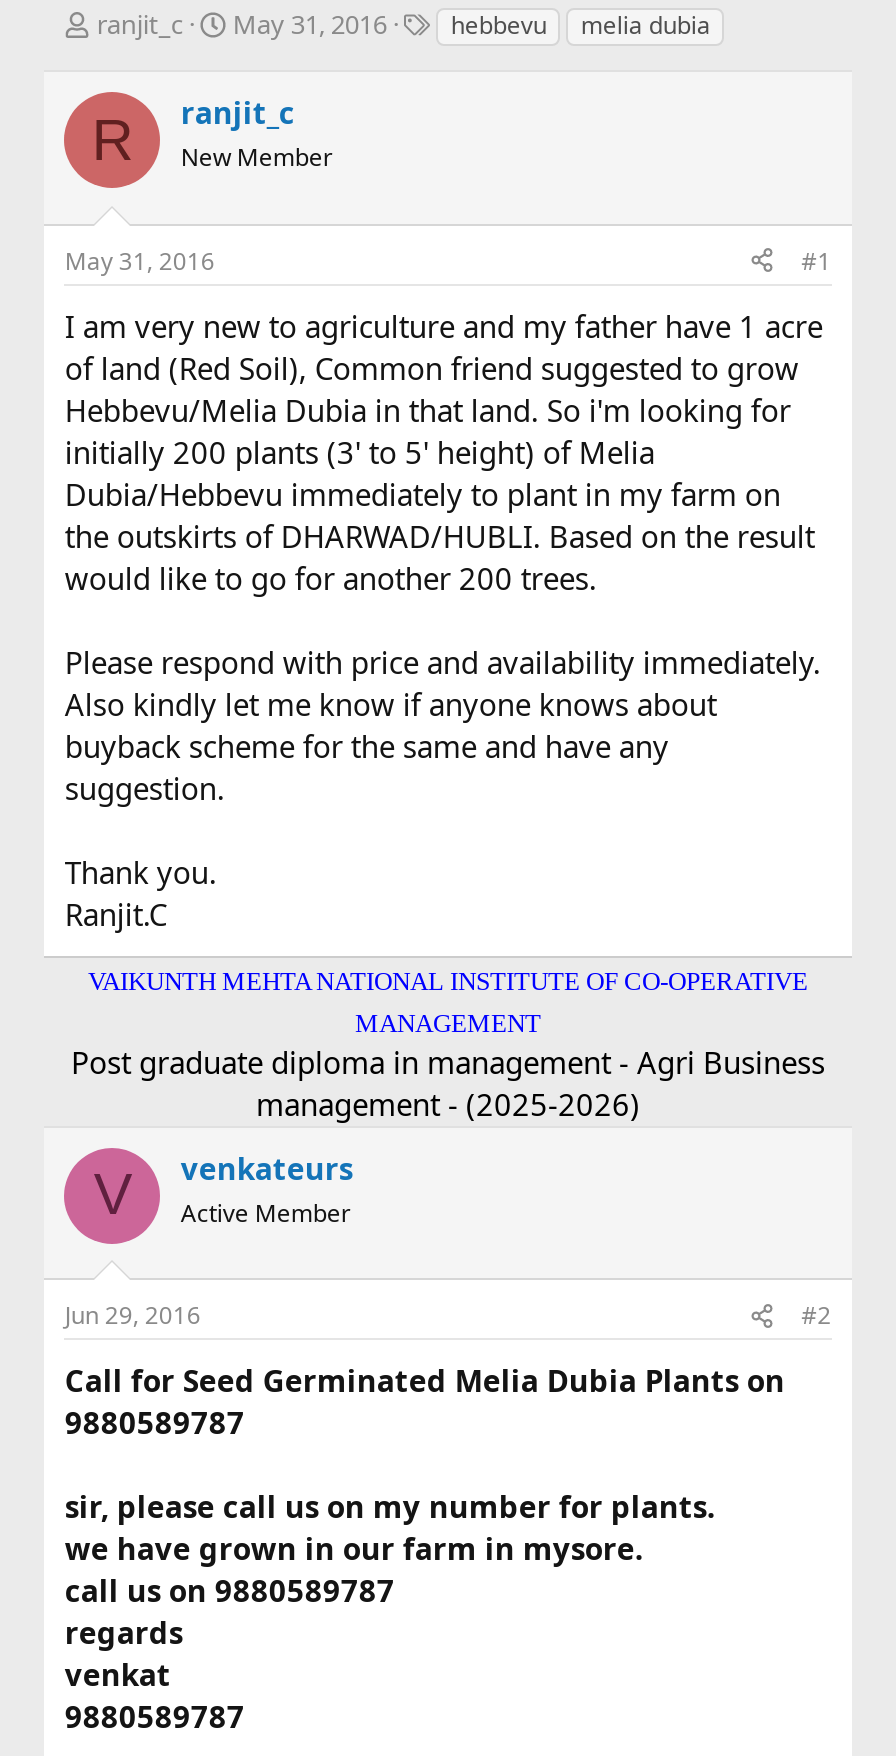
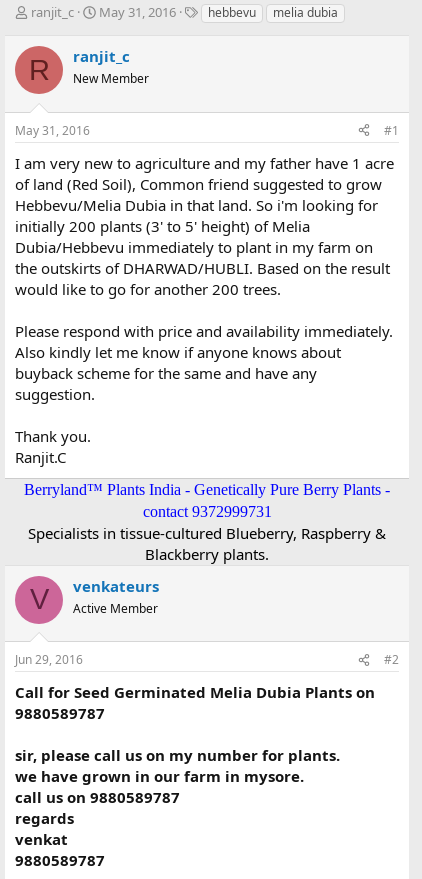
[71,965,825,1123] VAIKUNTH MEHTA NATIONAL INSTITUTE OF CO-OPERATIVE | MANAGEMENT | Post graduate diploma in management - Agri Business | management - (2025-2026) -> [24,480,390,563] Berryland™ Plants India - Genetically Pure Berry Plants - | contact 9372999731 | Specialists in tissue-cultured Blueberry, Raspberry & | Blackberry plants.

